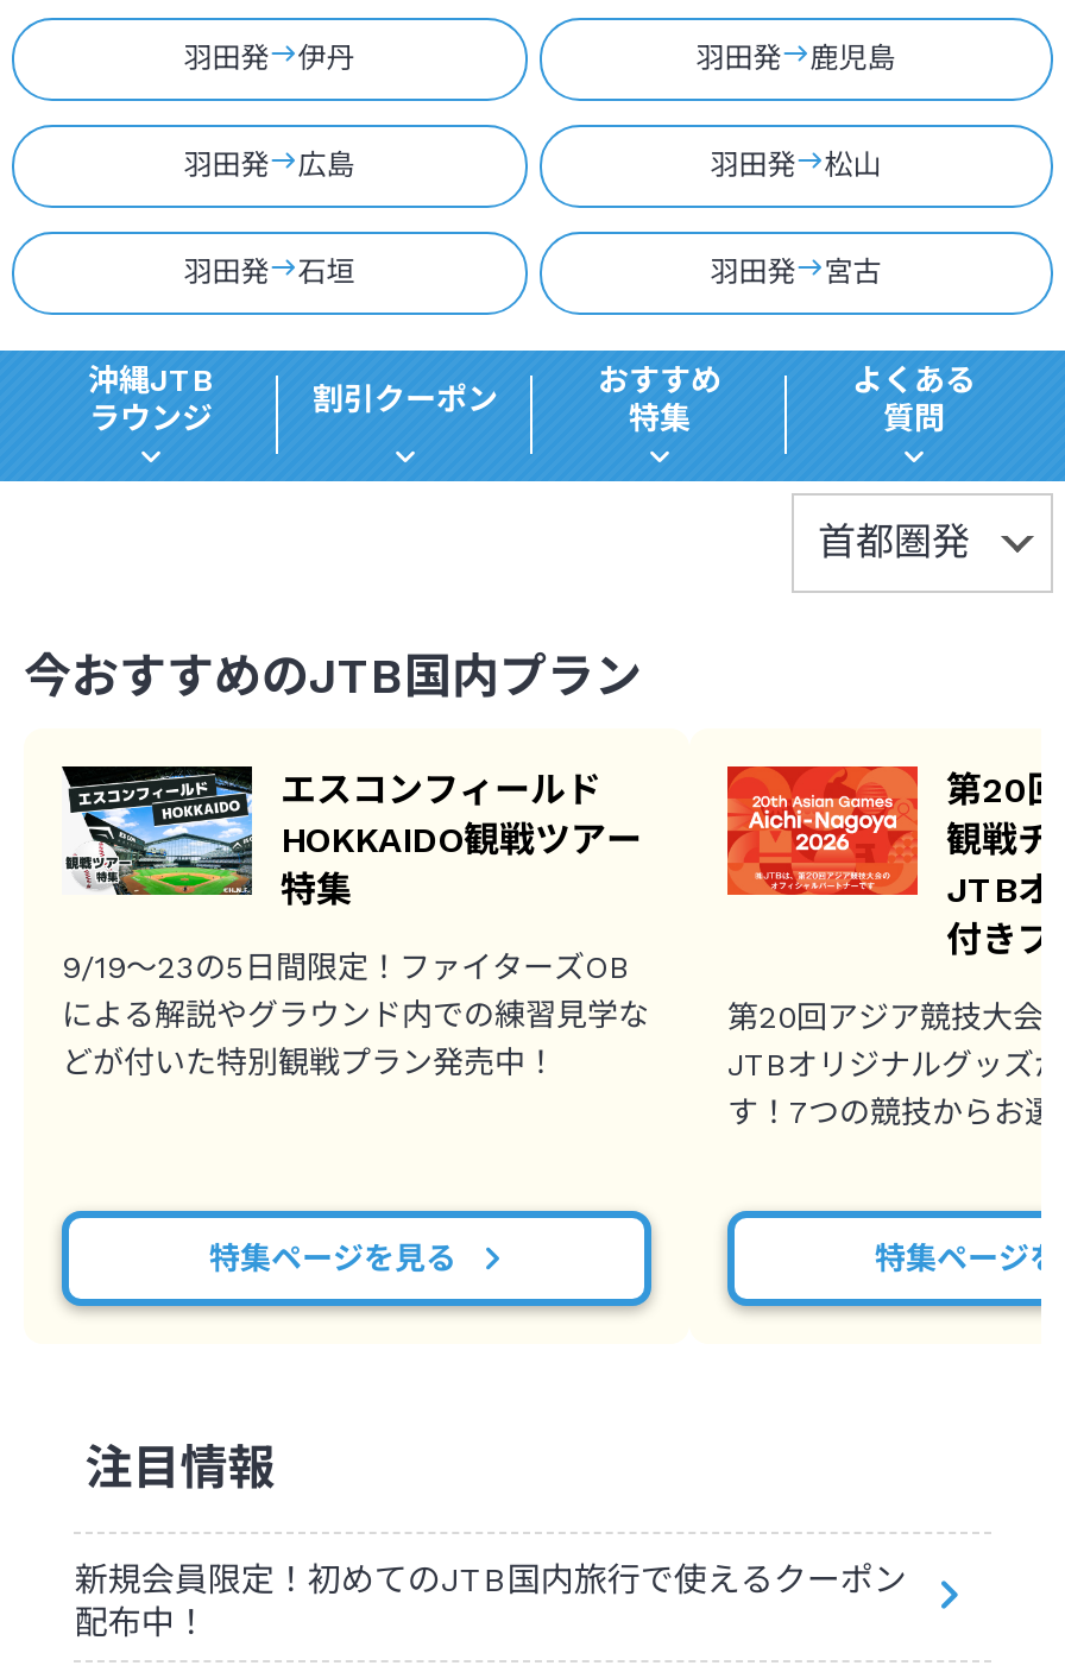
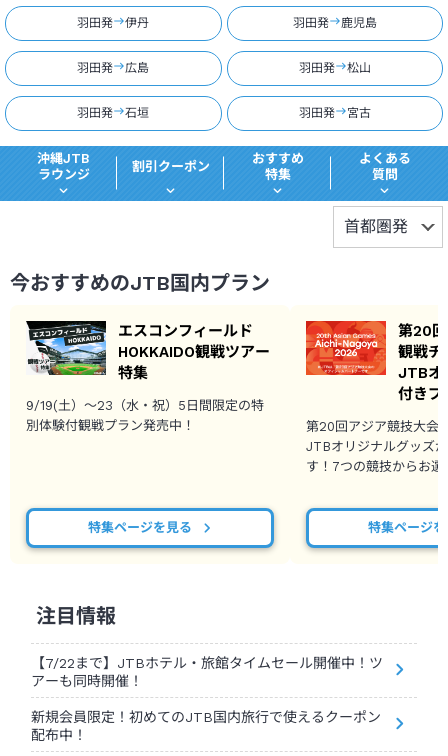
[62,949,649,1080] 9/19～23の5日間限定！ファイターズOB | による解説やグラウンド内での練習見学な | どが付いた特別観戦プラン発売中！ -> [26,398,264,433] 9/19(土）～23（水・祝）5日間限定の特 | 別体験付観戦プラン発売中！
none -> [31,655,383,689] 【7/22まで】JTBホテル・旅館タイムセール開催中！ツ | アーも同時開催！

